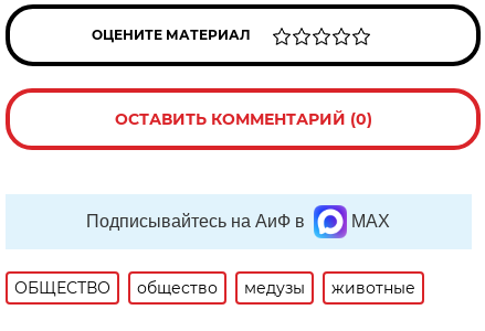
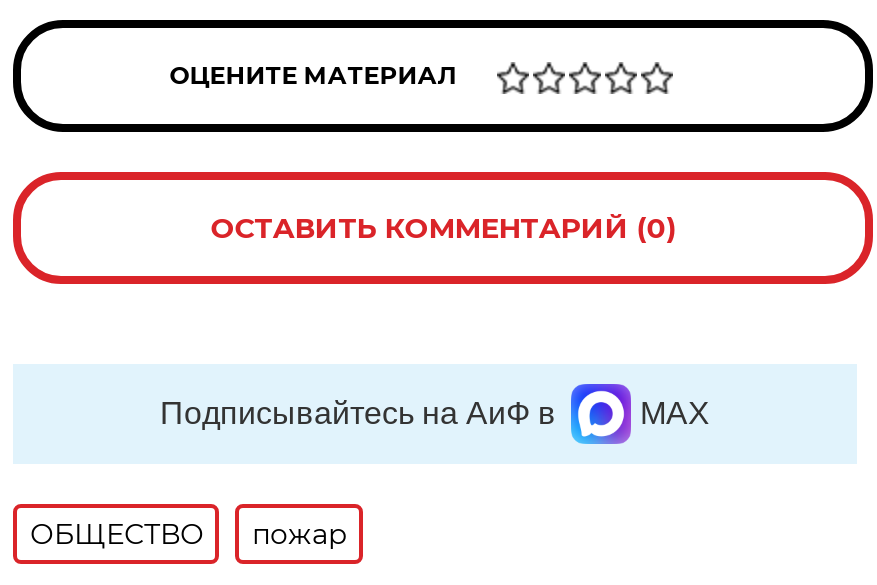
[137,278,416,298] общество | медузы | животные -> [252,517,348,553] пожар

